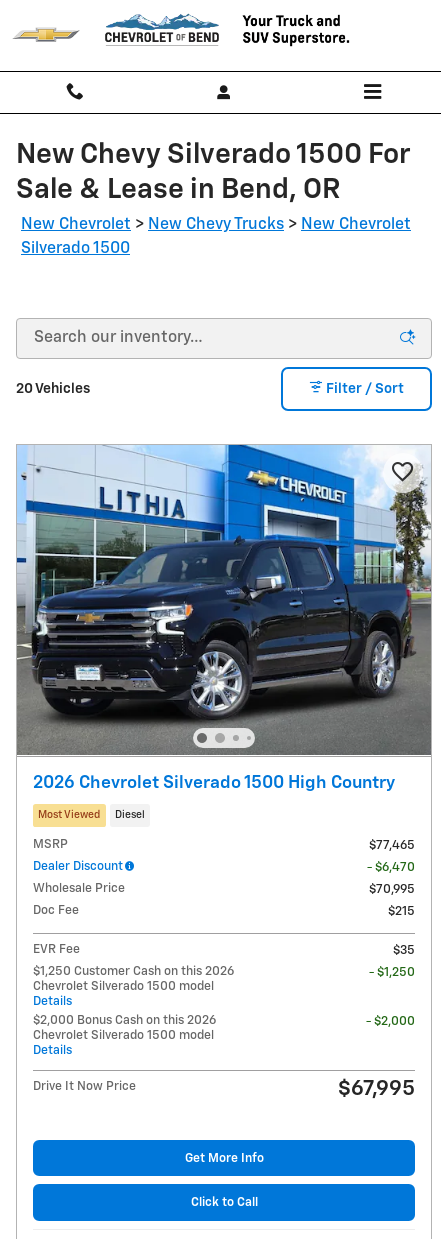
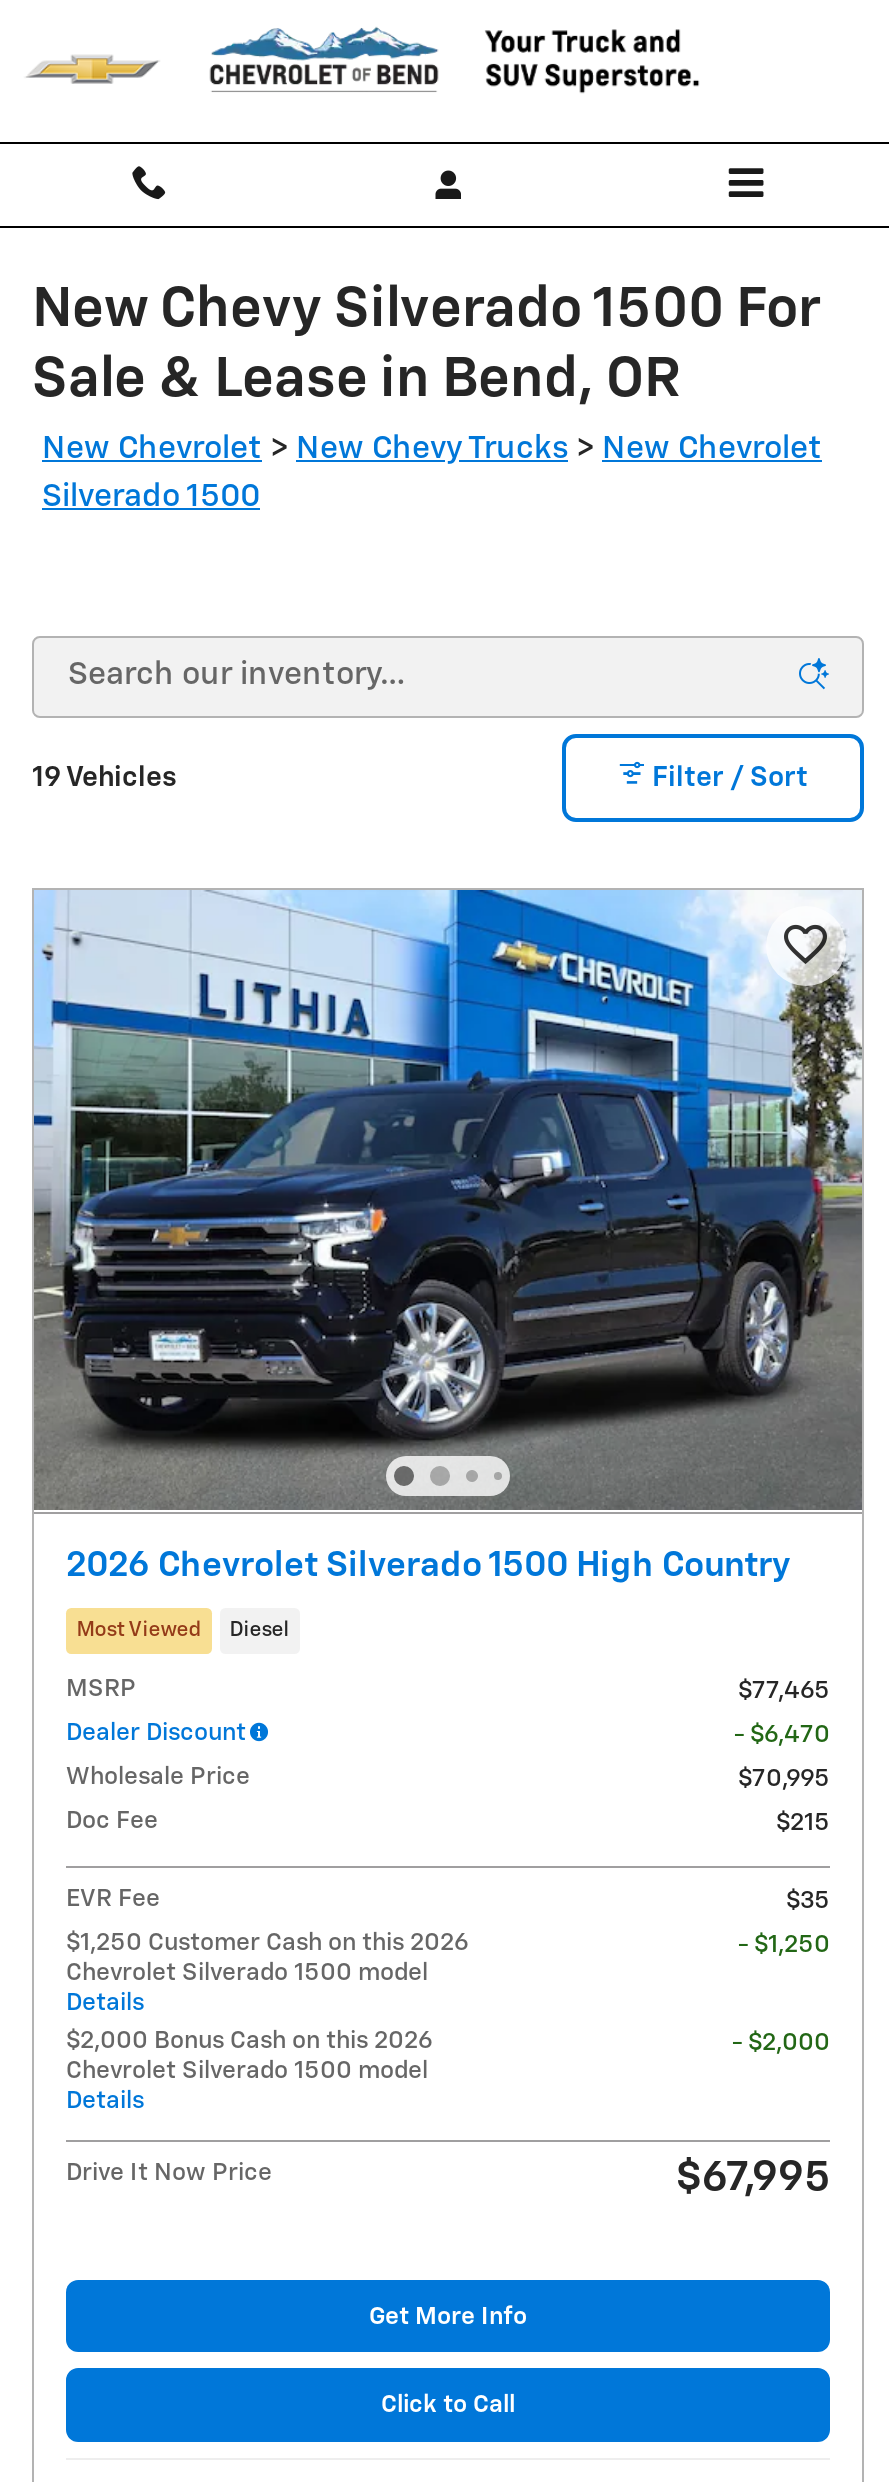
[16,382,90,396] 20 Vehicles -> [32,765,176,793] 19 Vehicles

